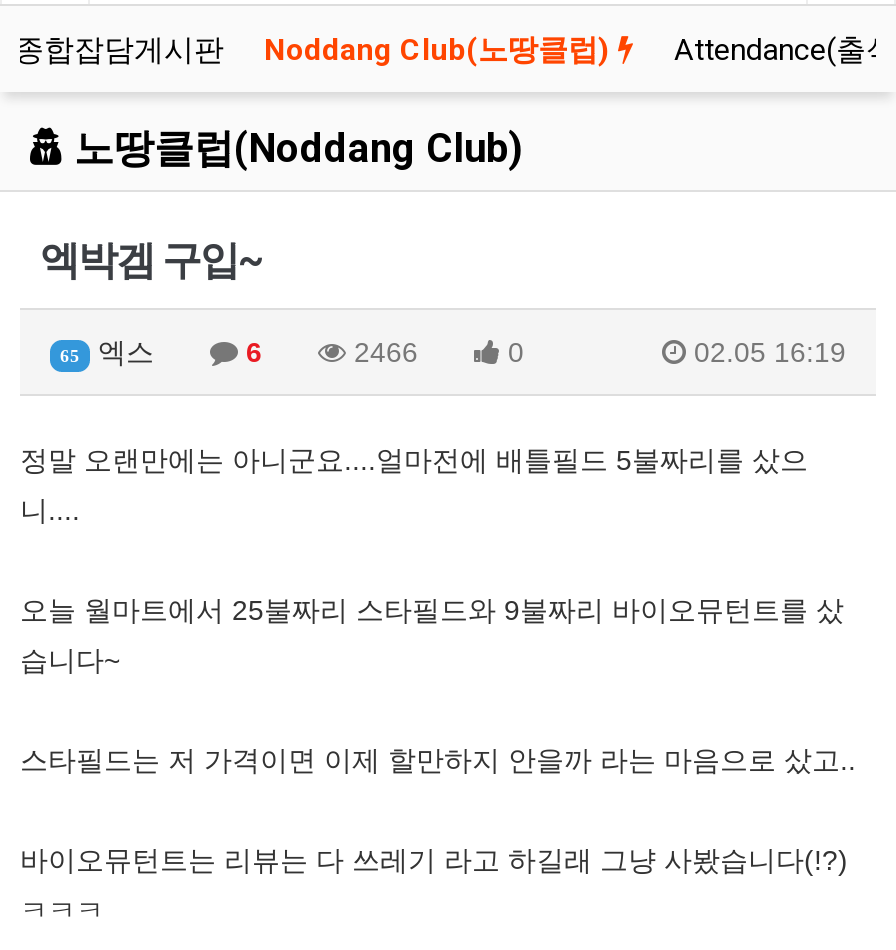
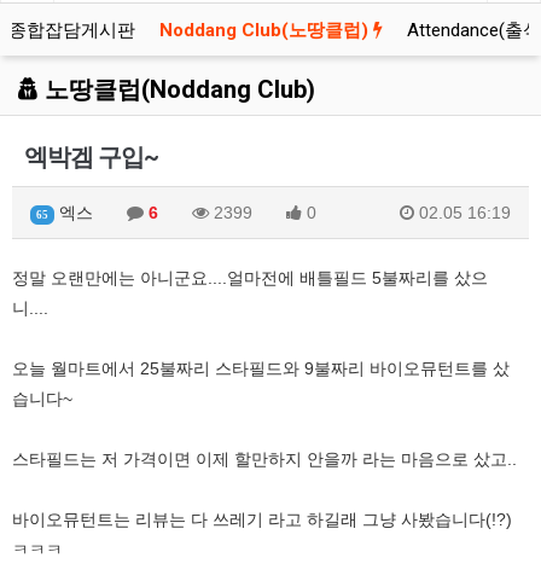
[346,336,426,368] 2466 -> [209,203,257,222] 2399

